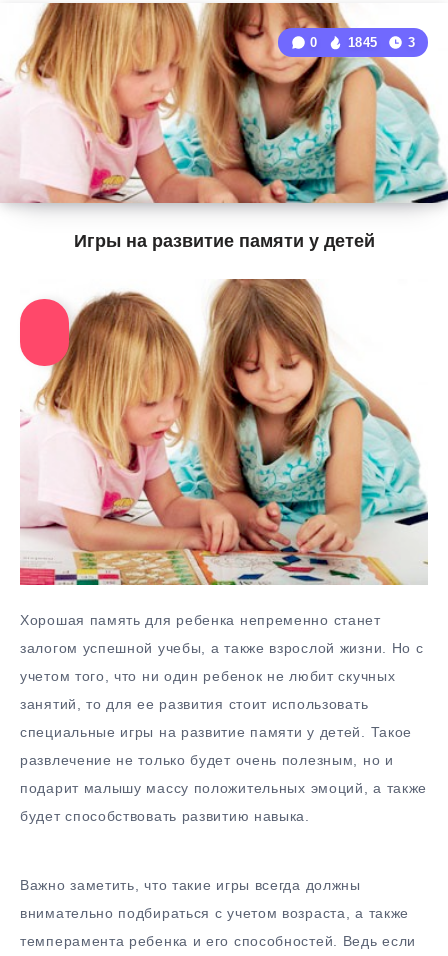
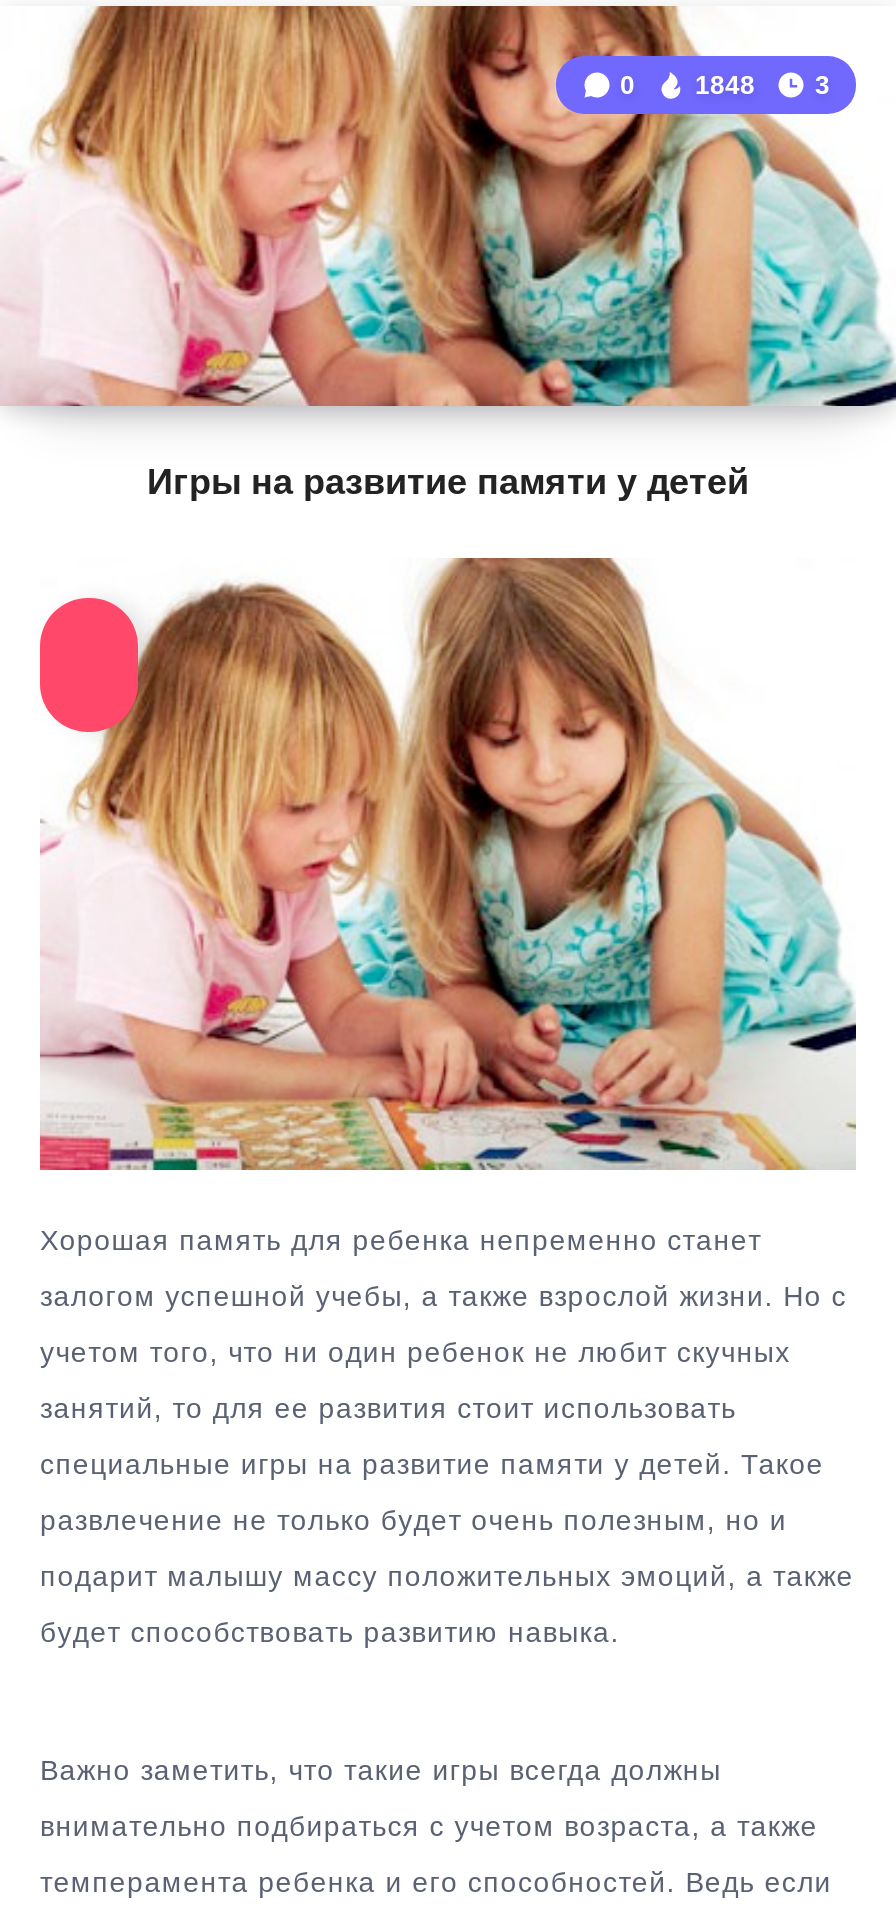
[310,35,415,50] 0 1845 3 -> [620,70,830,100] 0 1848 3

